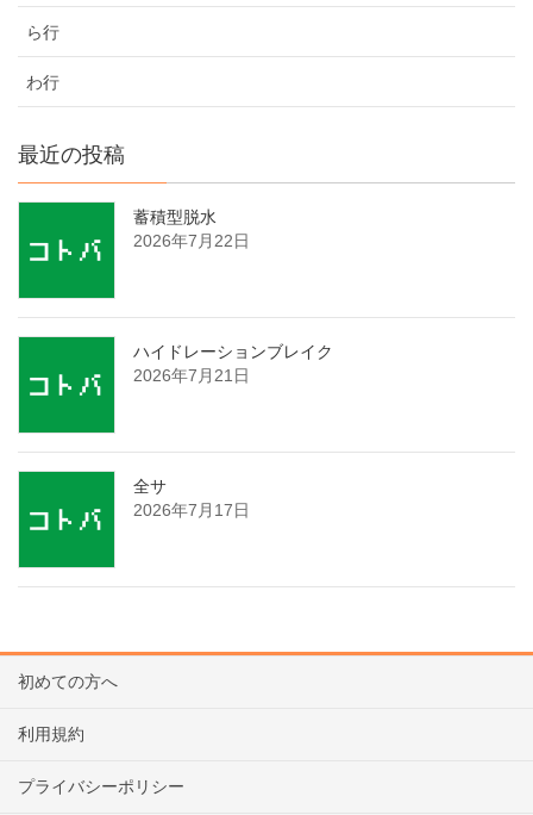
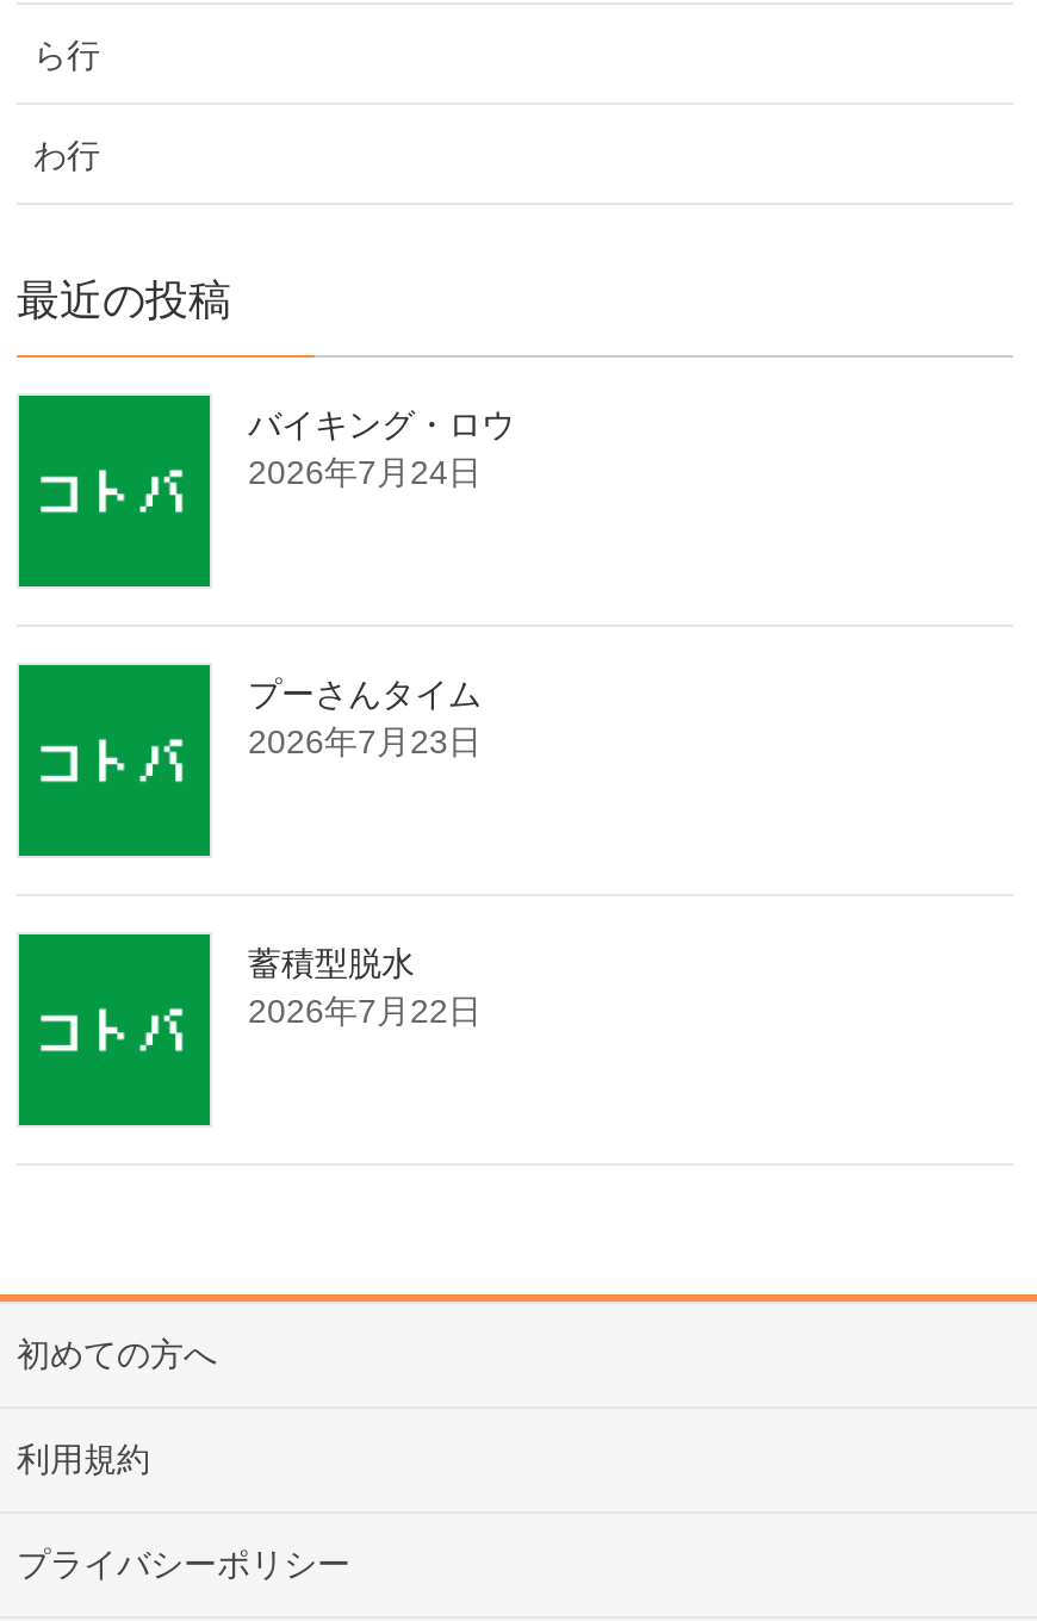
none -> [248,405,515,491] バイキング・ロウ | 2026年7月24日
none -> [248,674,482,760] プーさんタイム | 2026年7月23日
moved [133,207,250,250] -> [248,944,482,1030]: 蓄積型脱水 | 2026年7月22日
[133,342,333,385] ハイドレーションブレイク | 2026年7月21日 -> none
[133,476,250,519] 全サ | 2026年7月17日 -> none

